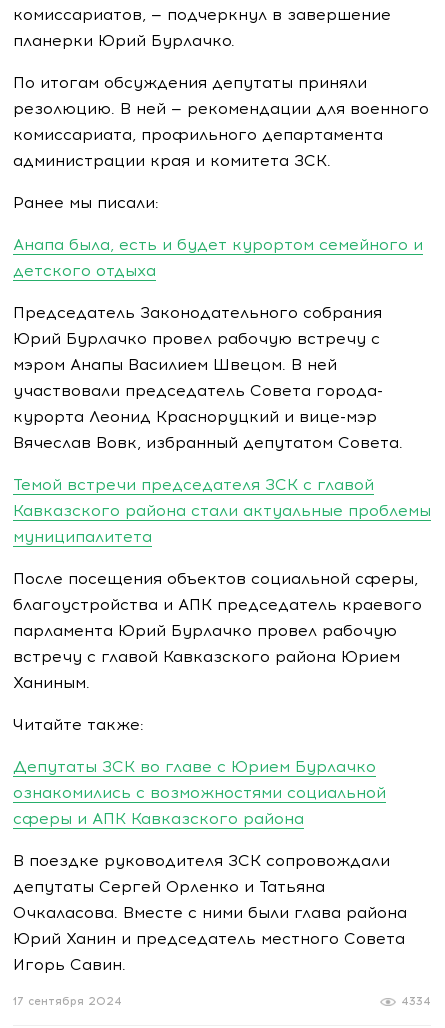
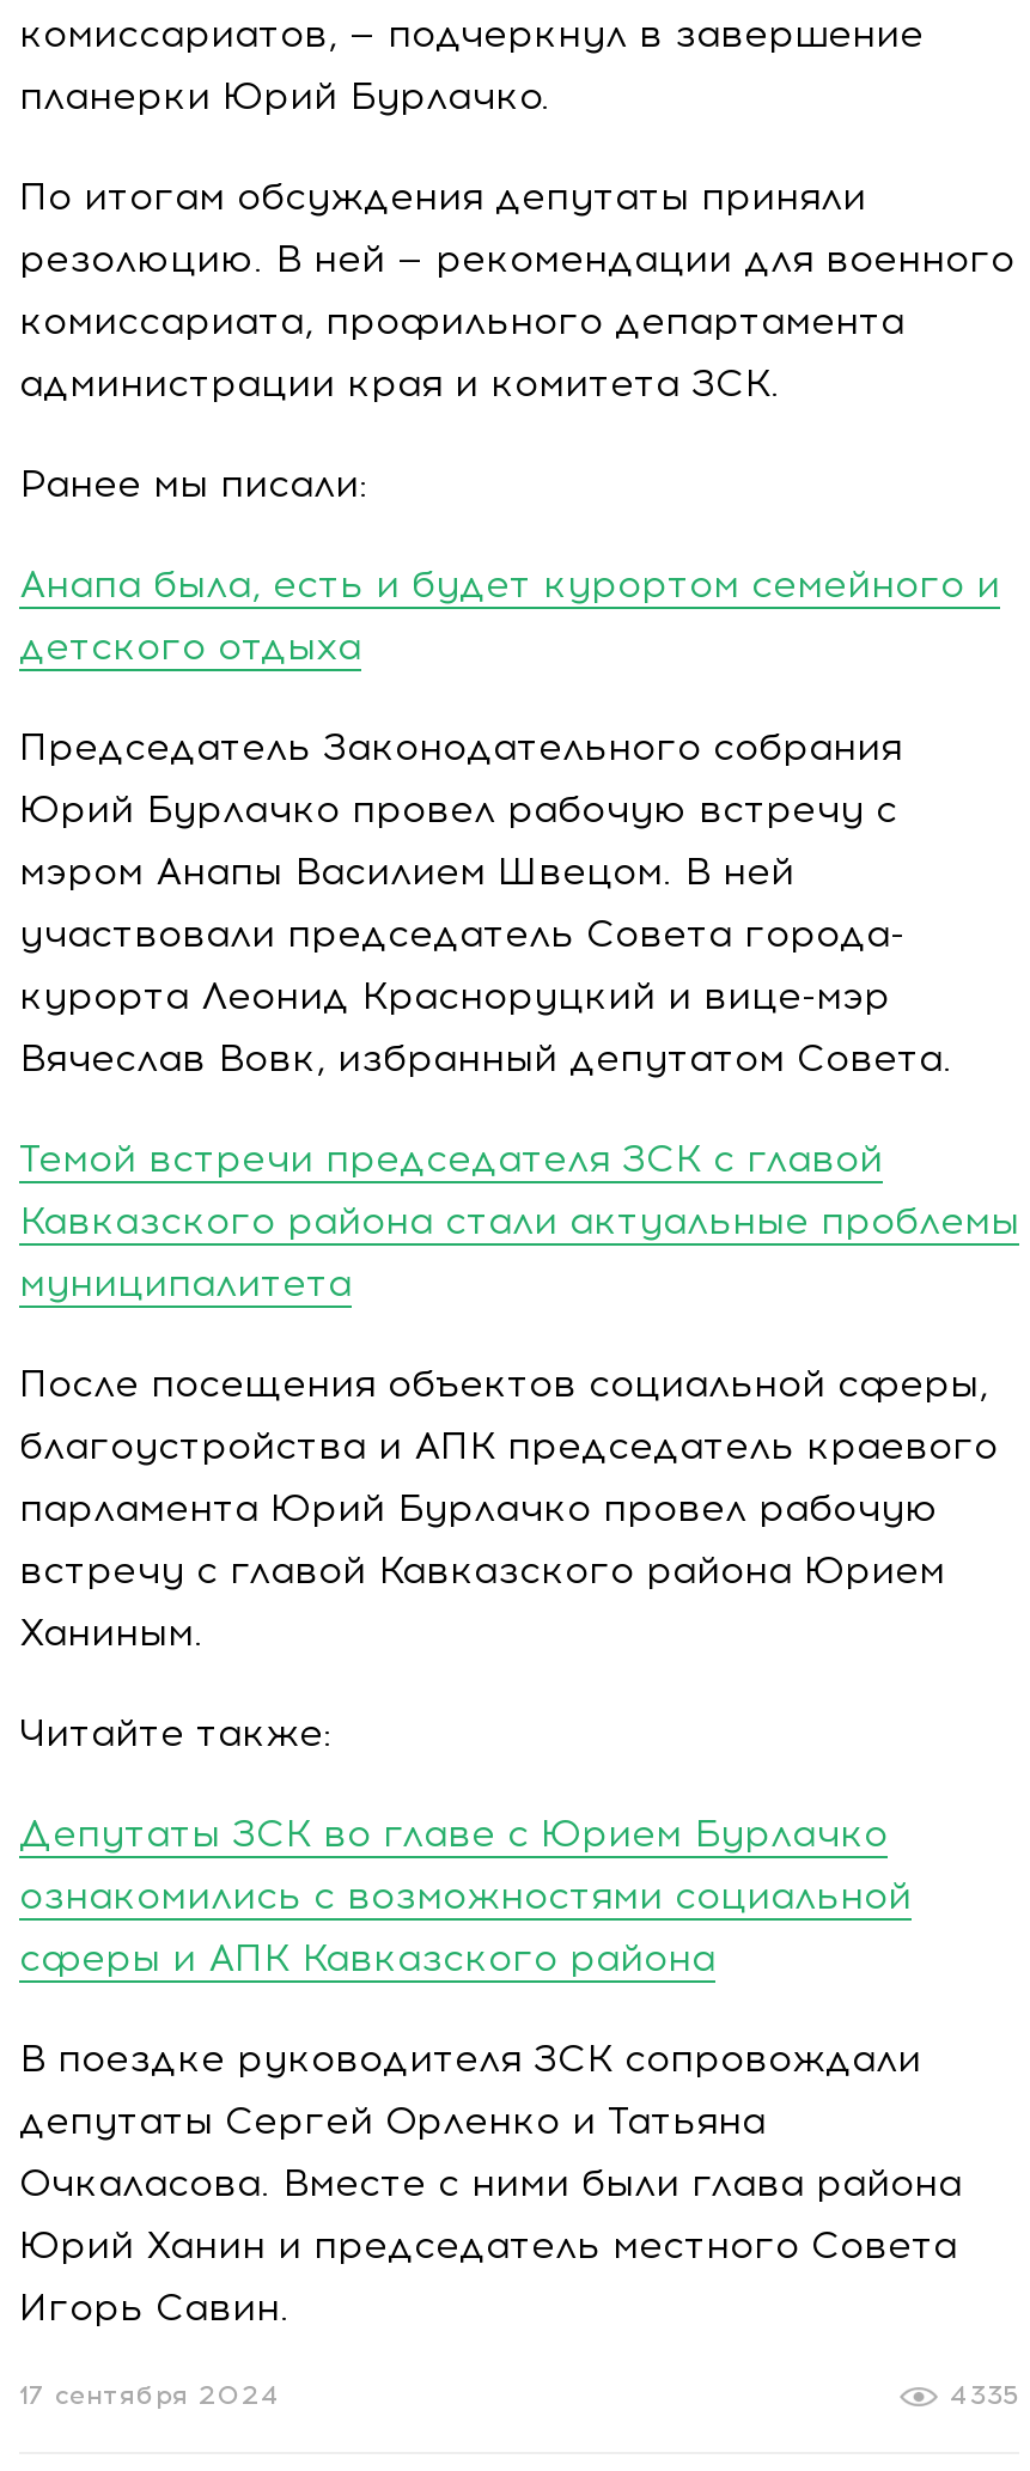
[401,995,431,1008] 4334 -> [950,2380,1019,2411] 4335

